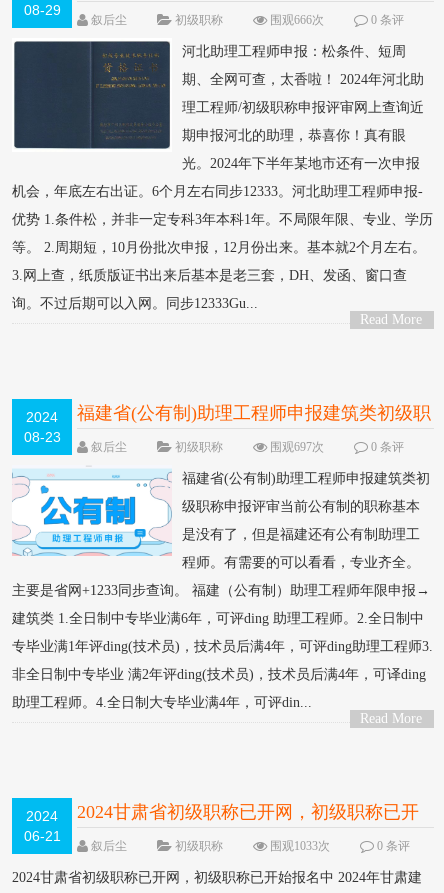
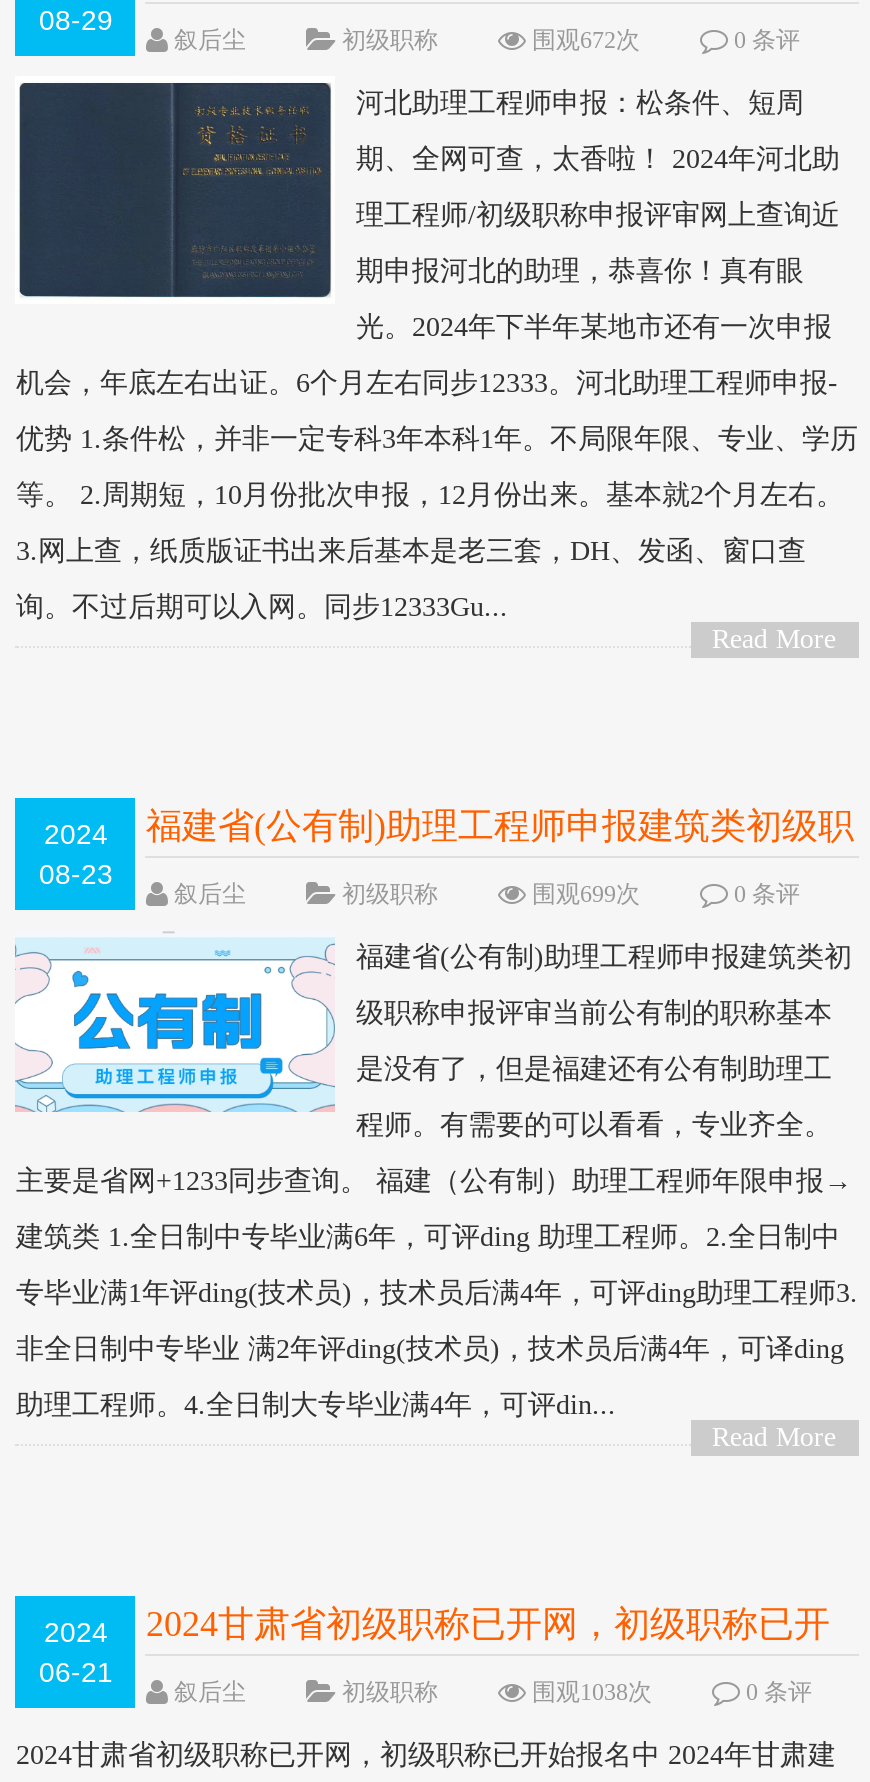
[267,13,324,27] 围观666次 -> [526,26,640,54] 围观672次
[267,440,324,454] 围观697次 -> [526,880,640,908] 围观699次
[267,839,330,853] 围观1033次 -> [526,1678,652,1706] 围观1038次

